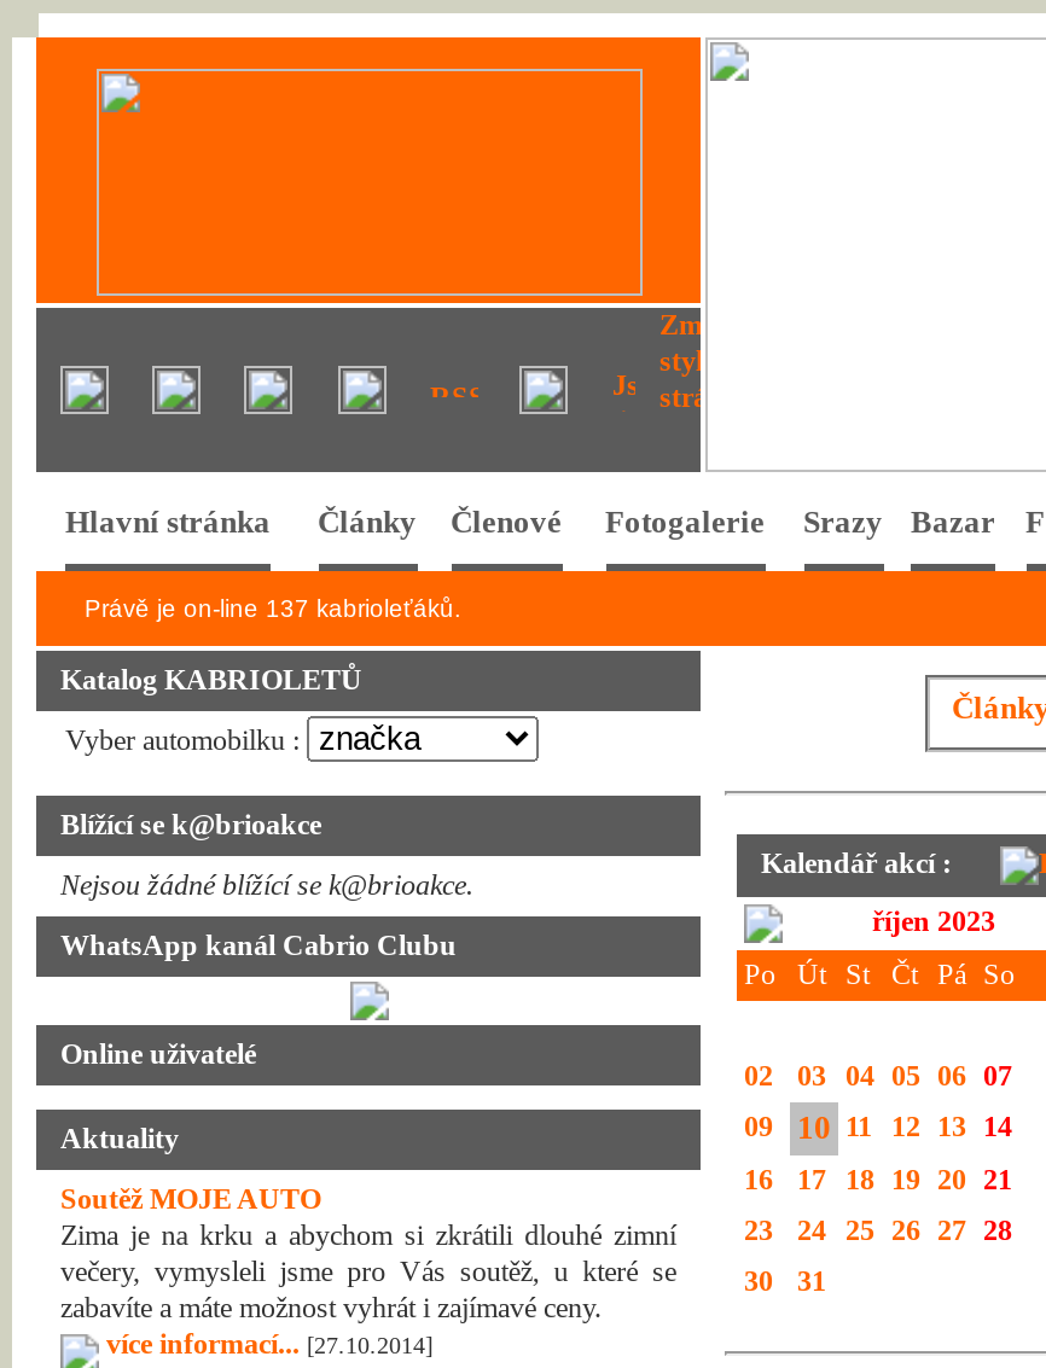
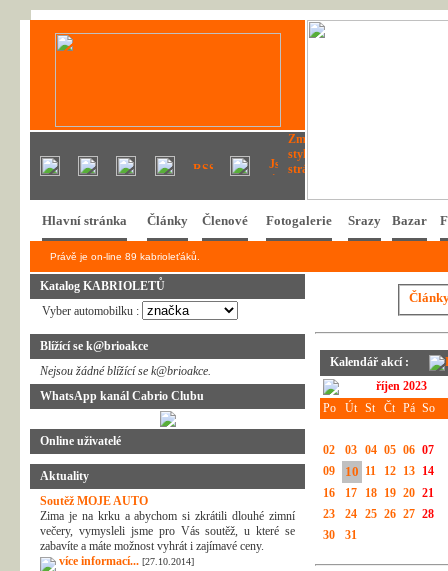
[85,595,461,622] Právě je on-line 137 kabrioleťáků. -> [50,251,200,262] Právě je on-line 89 kabrioleťáků.

